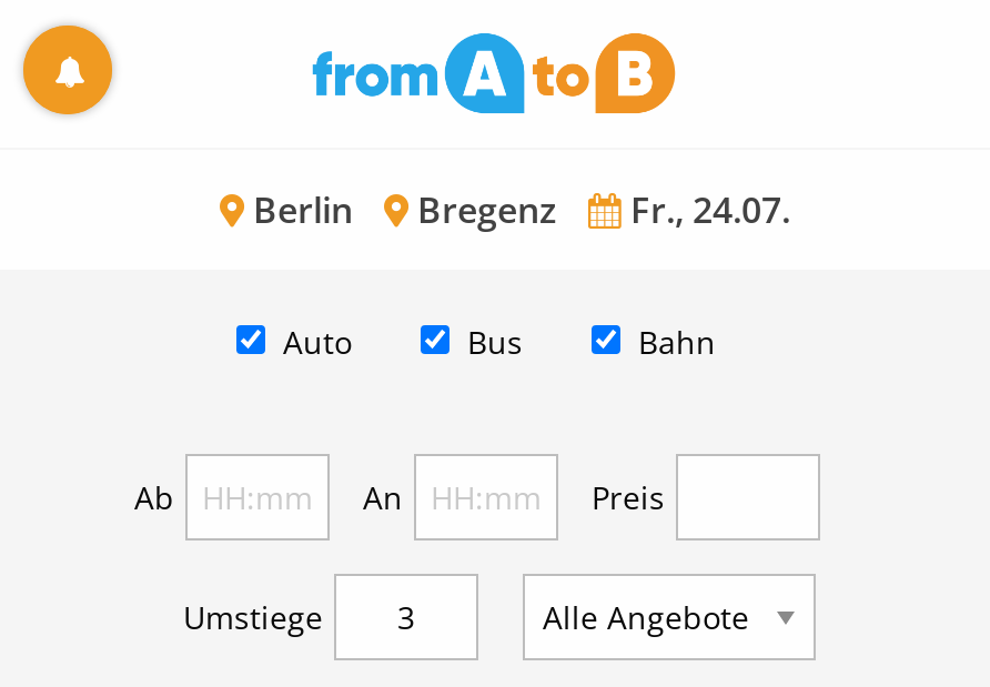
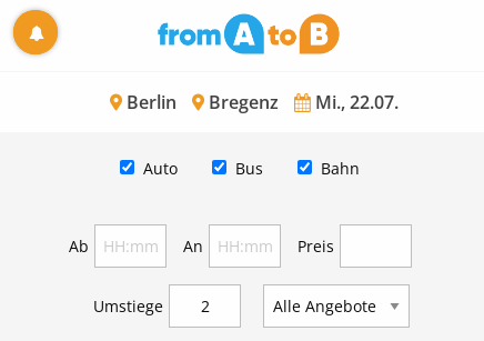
[244,184,790,233] Berlin Bregenz Fr., 24.07. -> [122,89,399,114] Berlin Bregenz Mi., 22.07.

